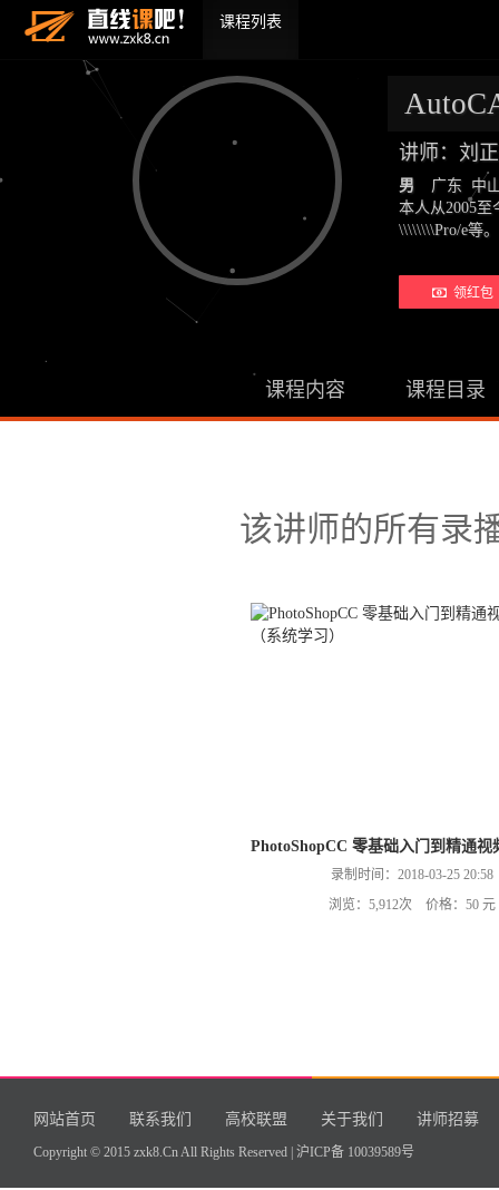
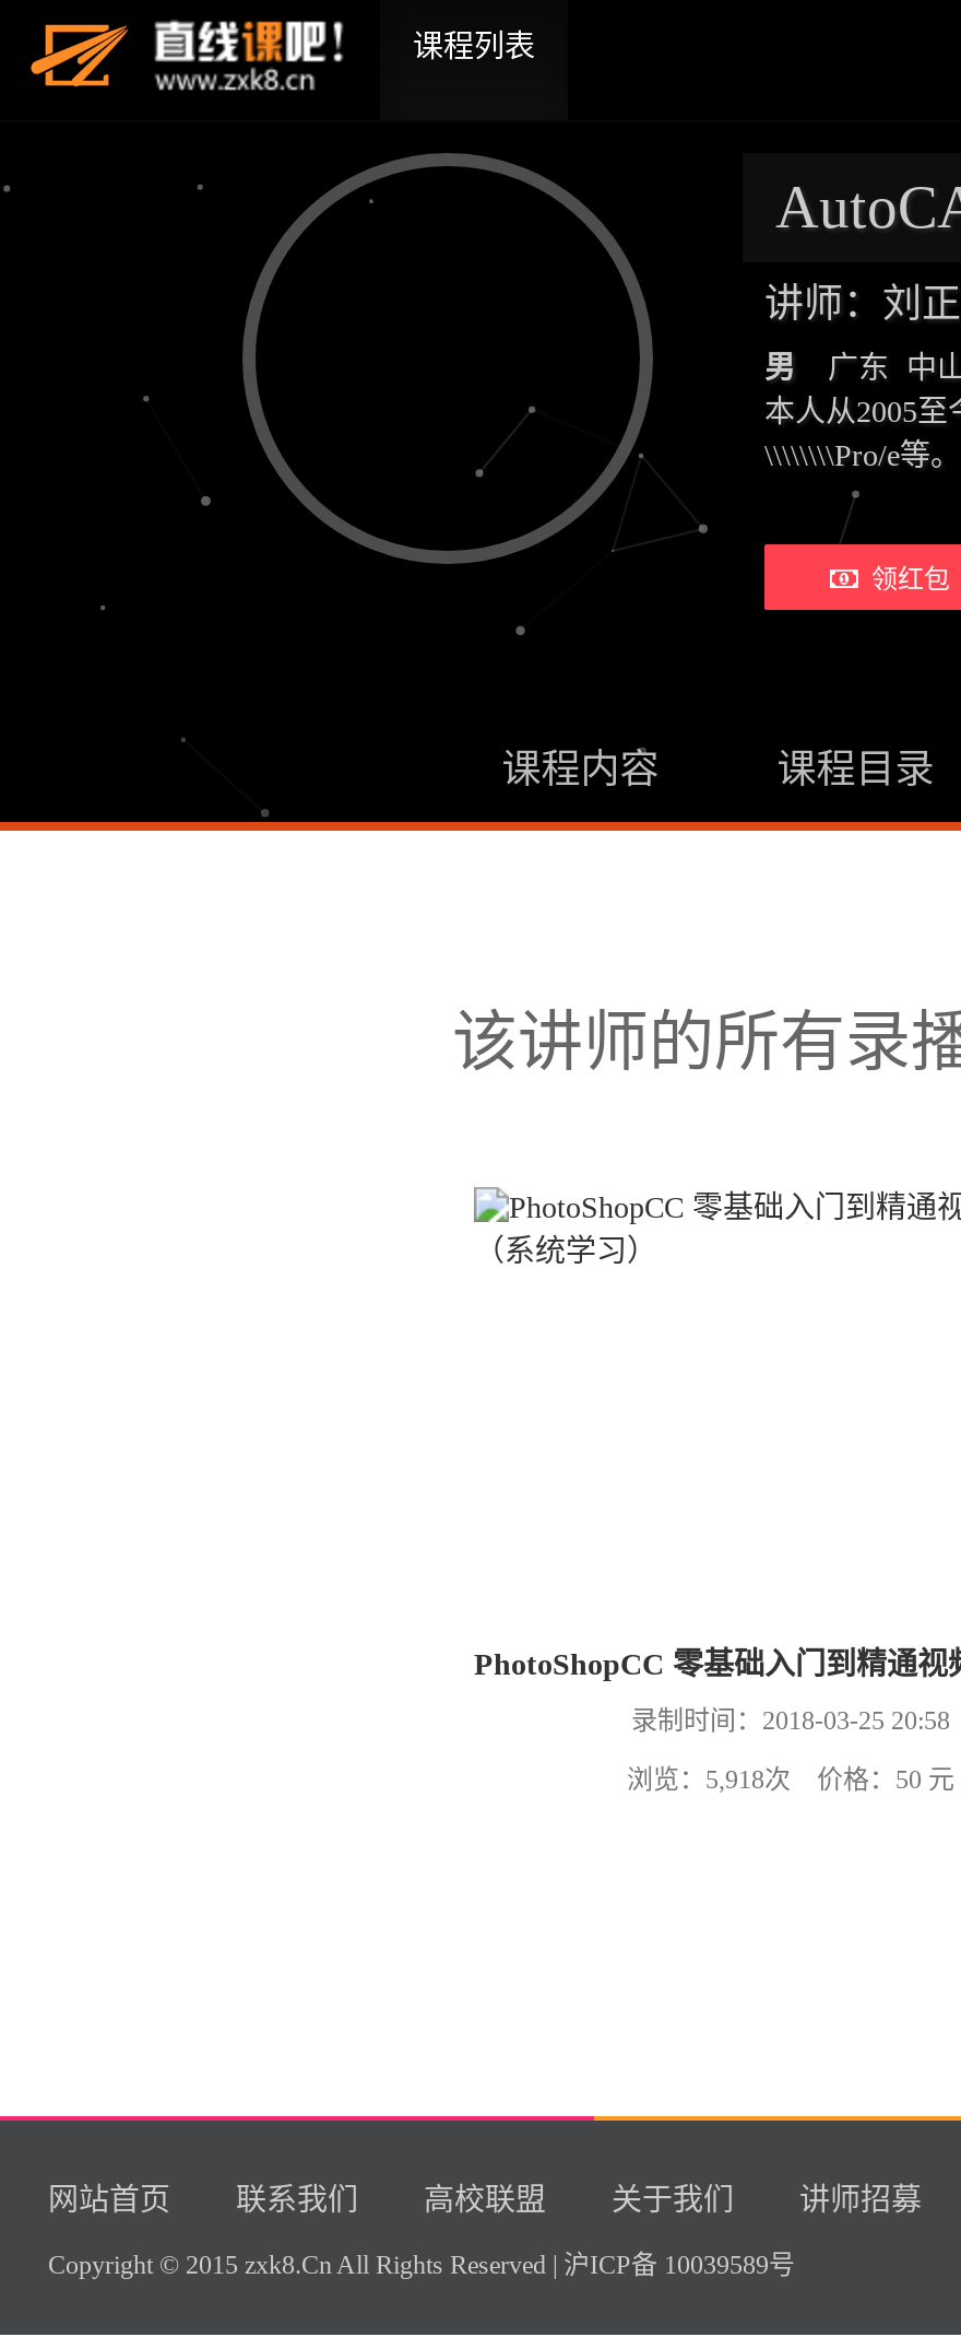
[329,897,496,913] 浏览：5,912次 价格：50 元 -> [627,1764,954,1795] 浏览：5,918次 价格：50 元

